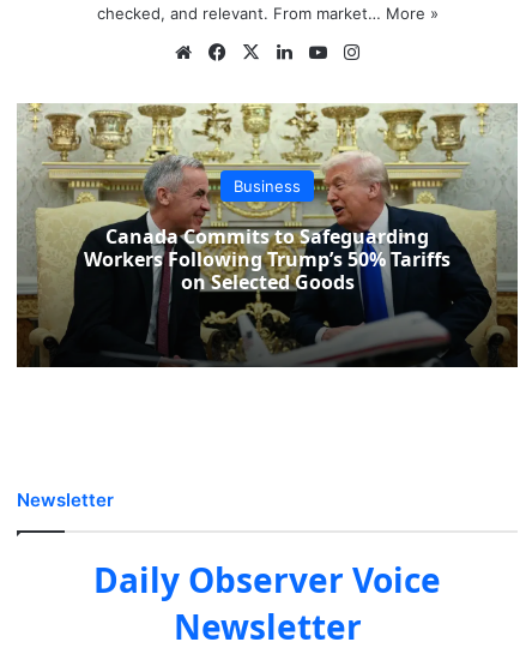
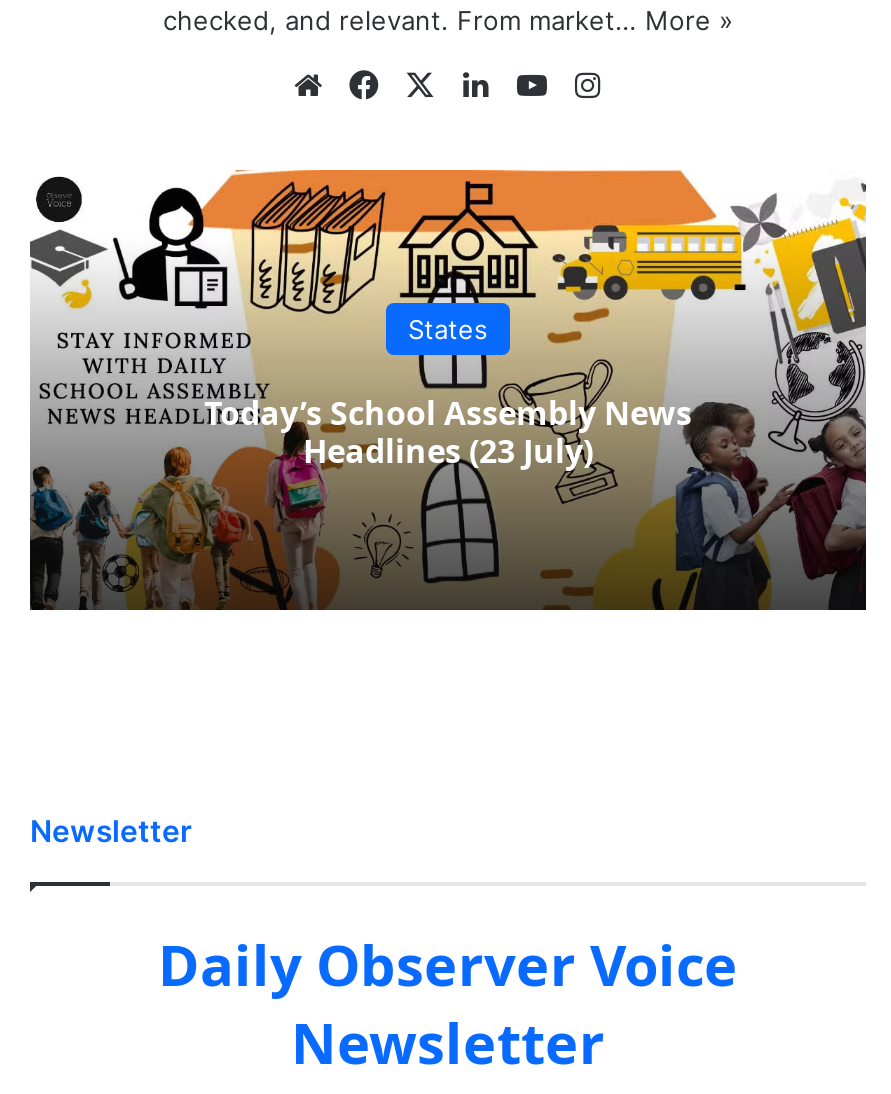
[17,102,519,367] [image] | Business -> [30,168,868,610] [image] | States
[84,223,451,295] Canada Commits to Safeguarding | Workers Following Trump’s 50% Tariffs | on Selected Goods -> [204,391,692,473] Today’s School Assembly News | Headlines (23 July)

